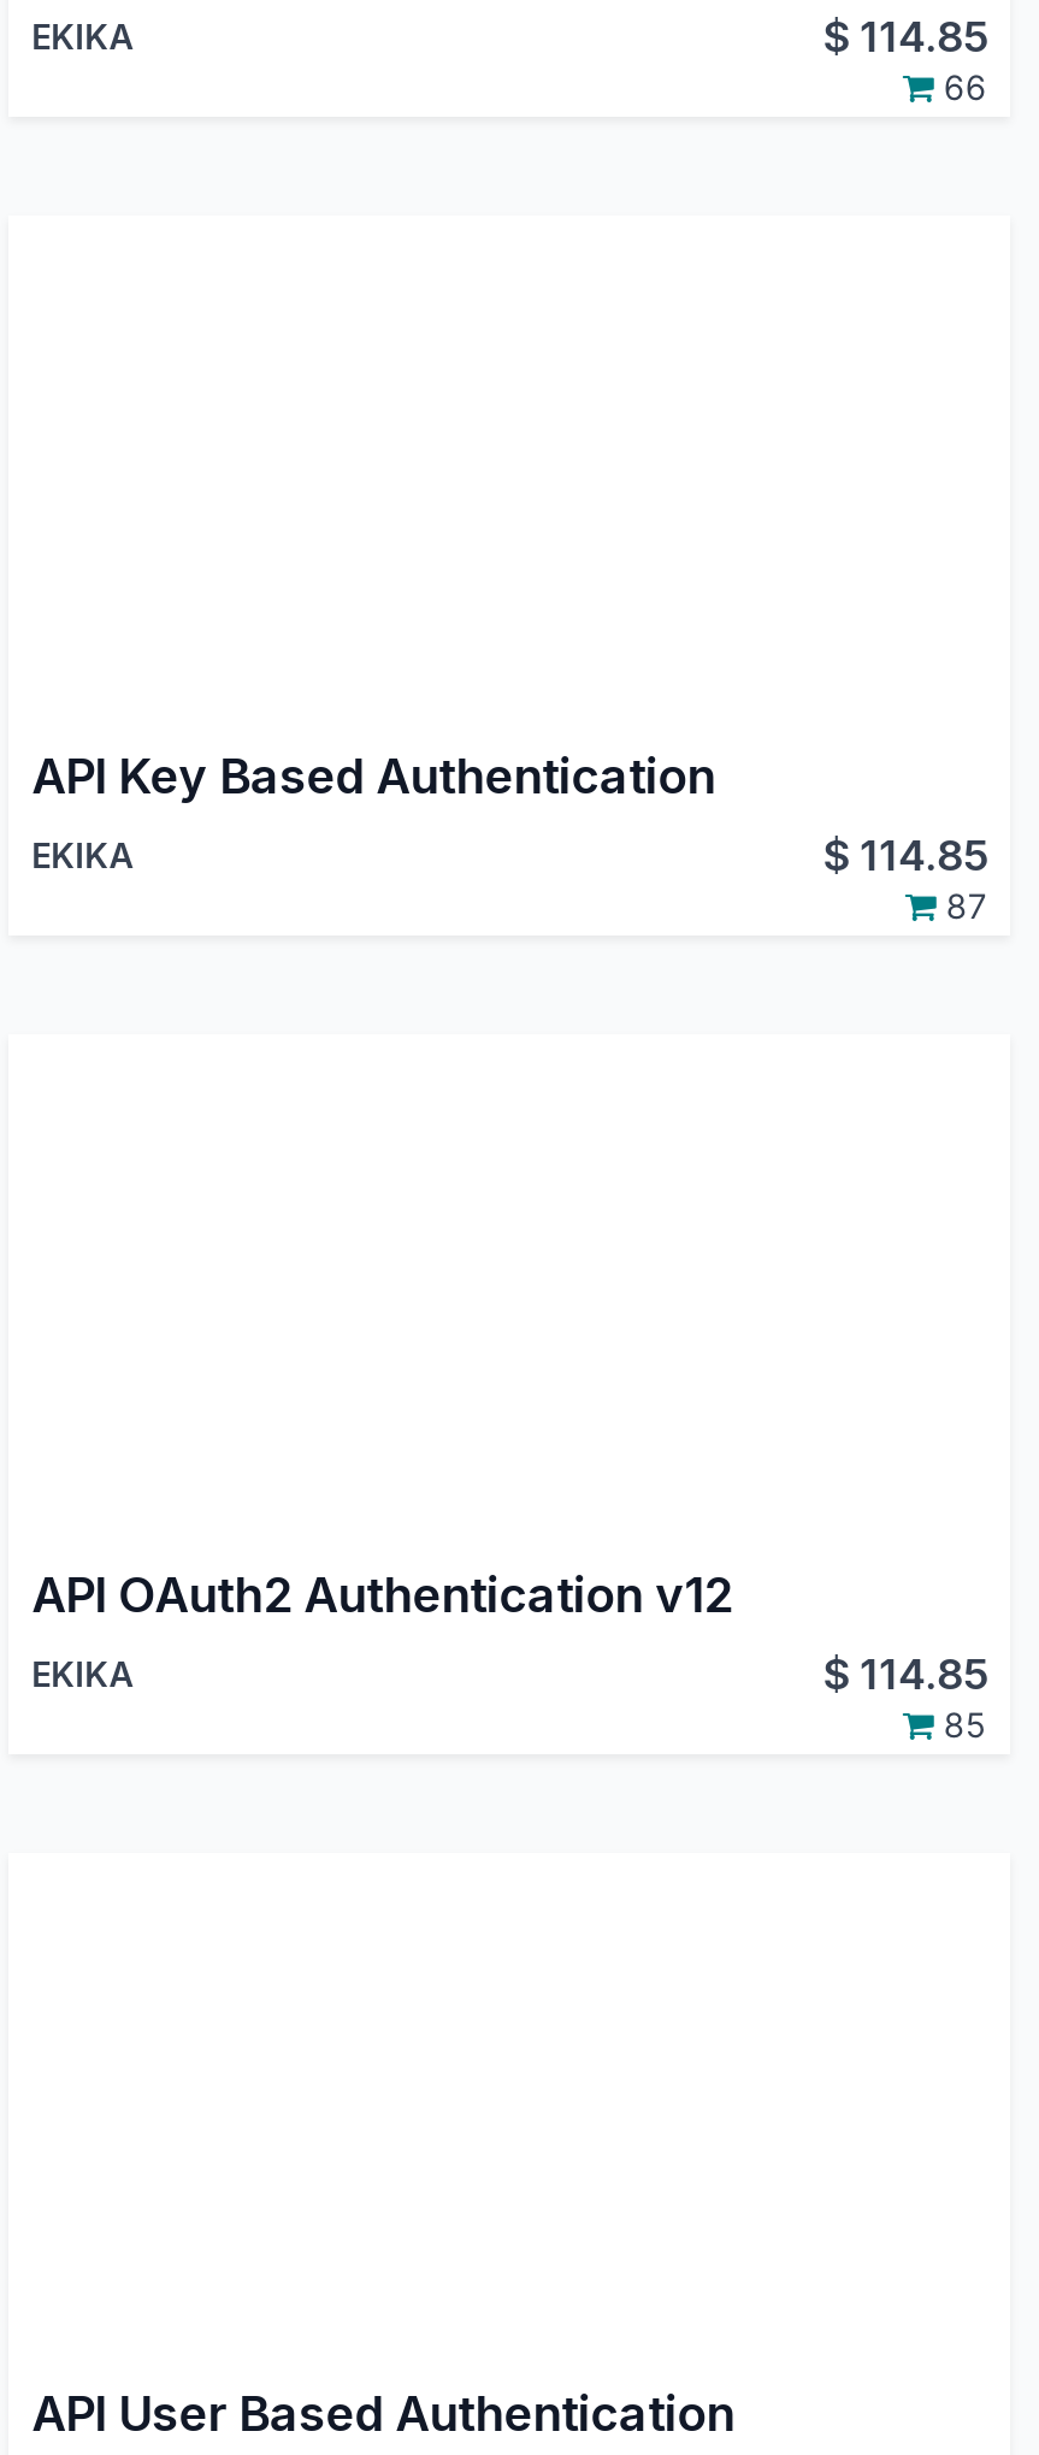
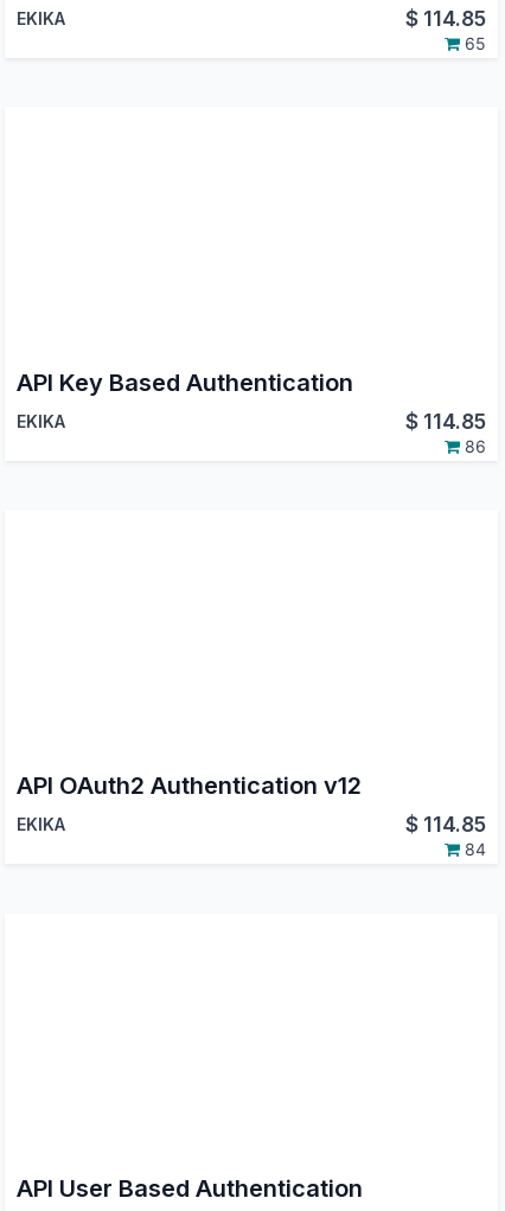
[934,66,987,107] 66 -> [460,33,487,53] 65
[936,885,987,926] 87 -> [460,436,487,456] 86
[934,1703,987,1744] 85 -> [460,839,487,859] 84

